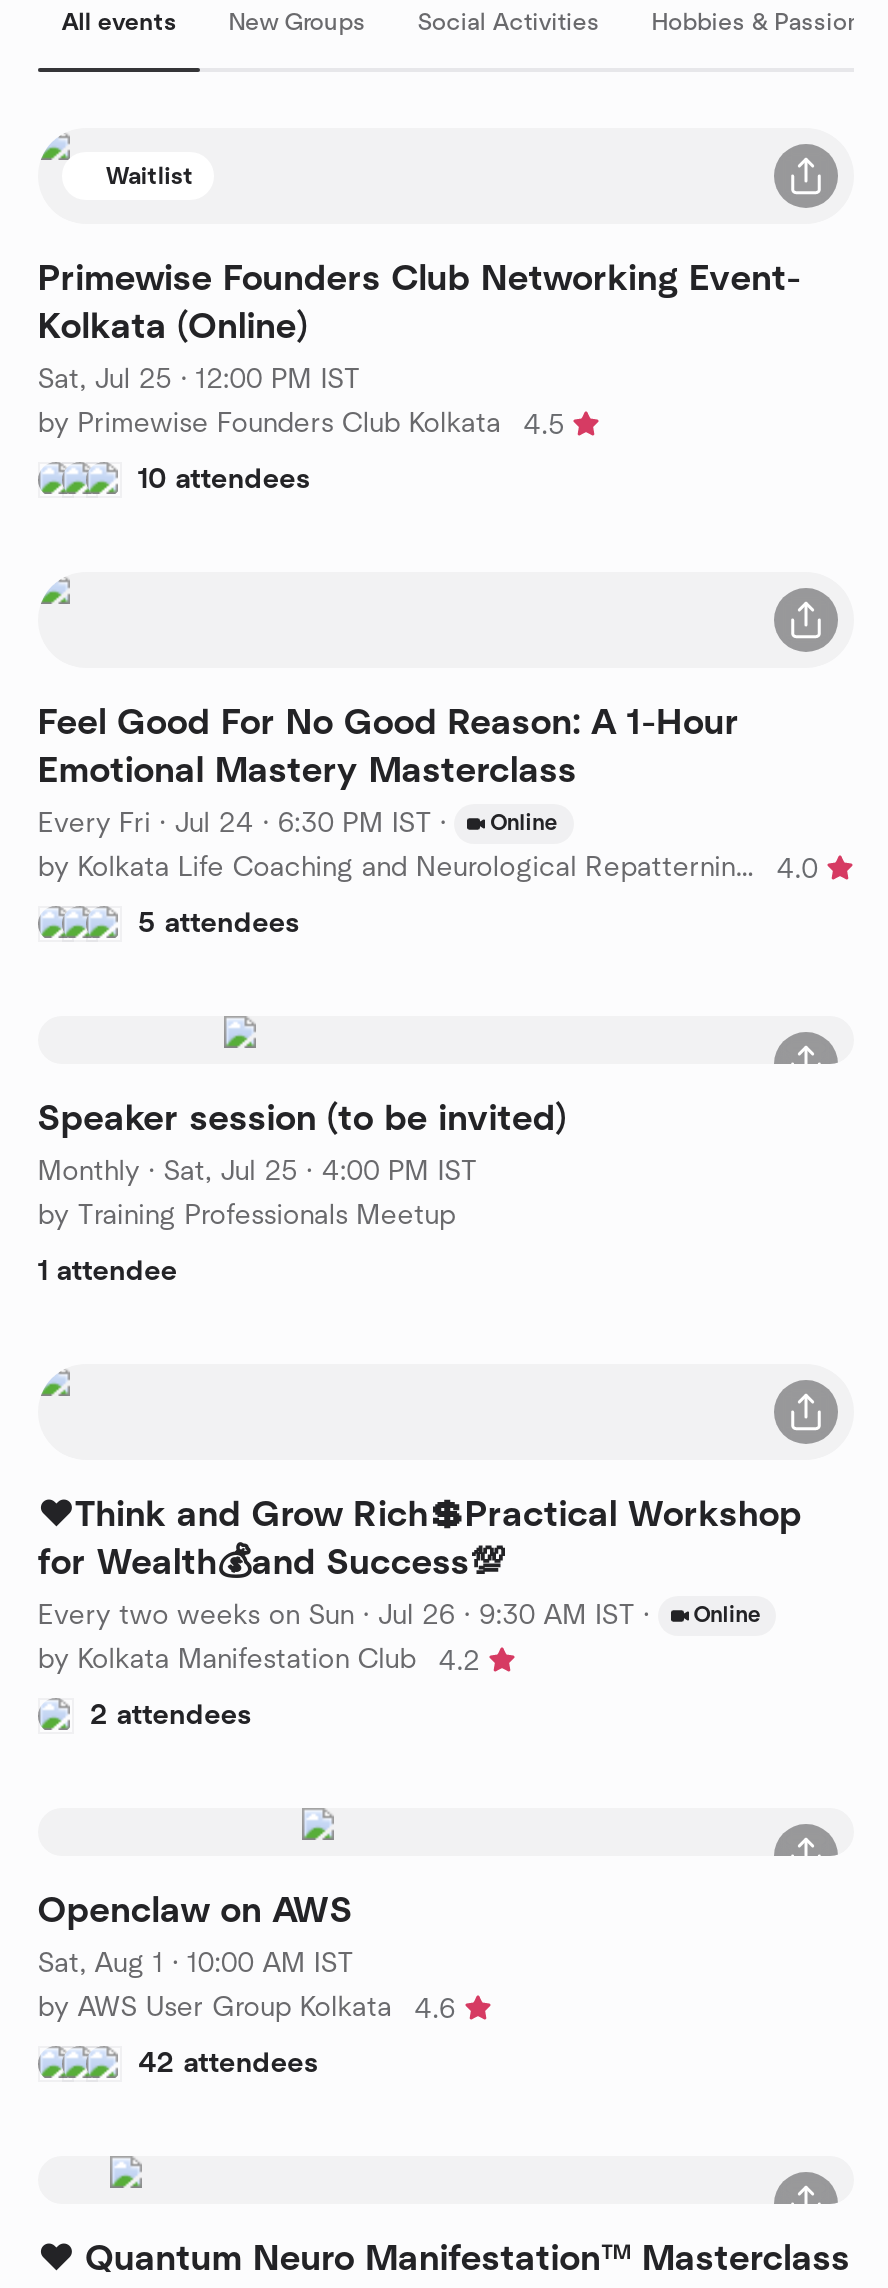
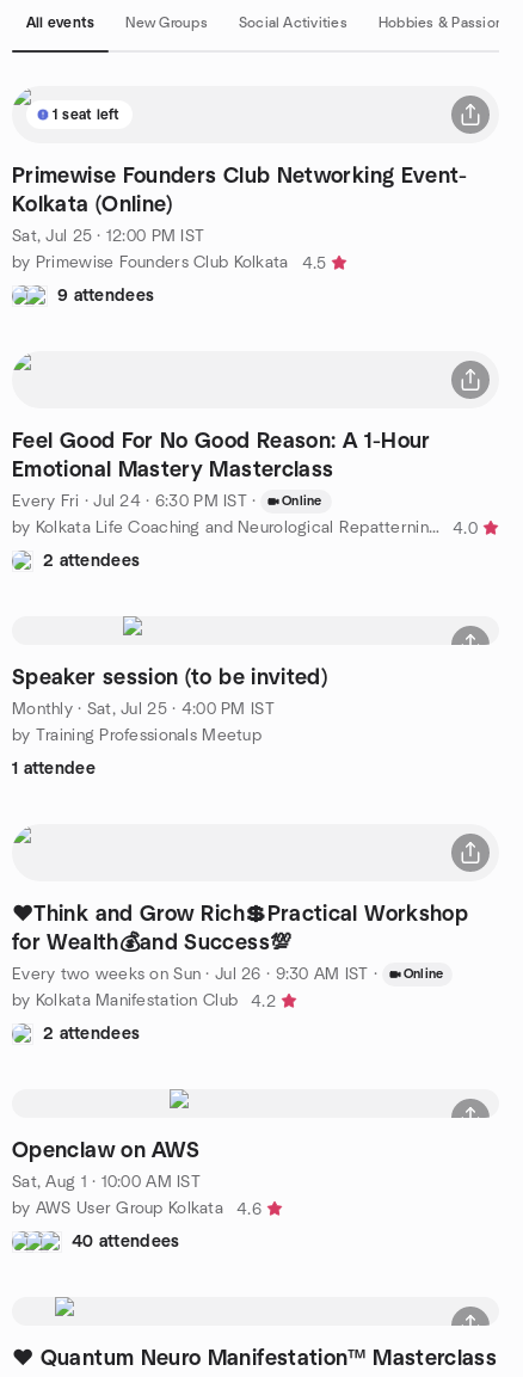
[106,163,194,187] Waitlist -> [53,107,120,121] 1 seat left
[138,465,311,493] 10 attendees -> [57,287,154,304] 9 attendees
[138,909,300,937] 5 attendees -> [43,552,140,569] 2 attendees
[138,2049,319,2077] 42 attendees -> [72,1233,180,1250] 40 attendees

